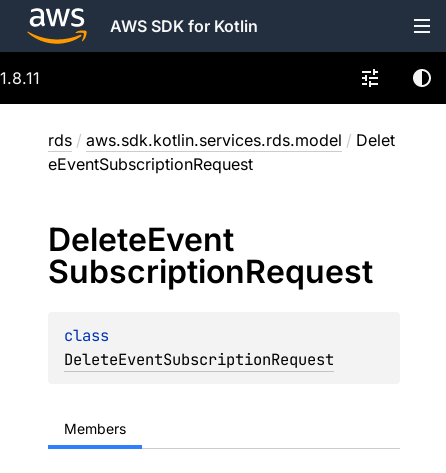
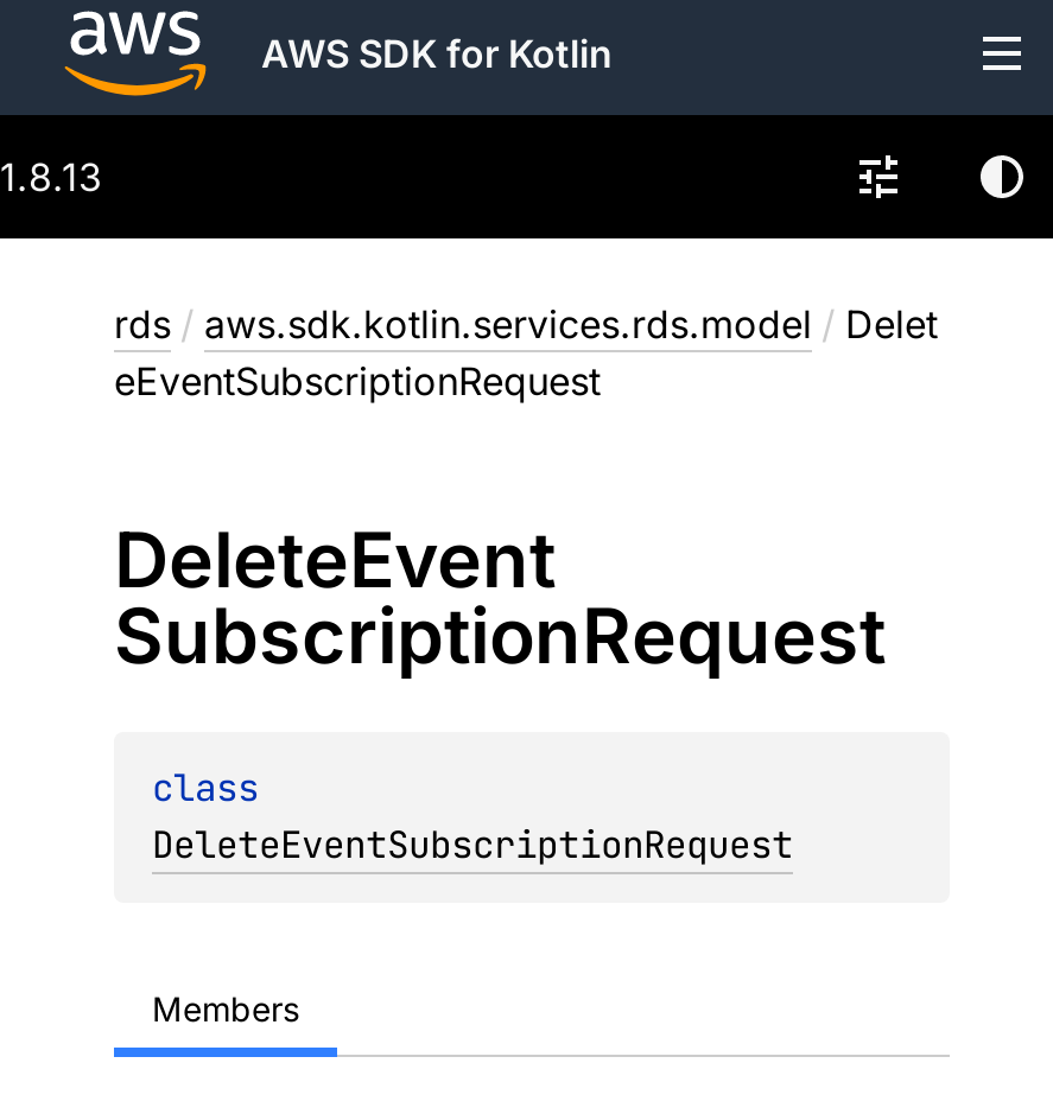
[0,68,40,88] 1.8.11 -> [0,153,102,200] 1.8.13

